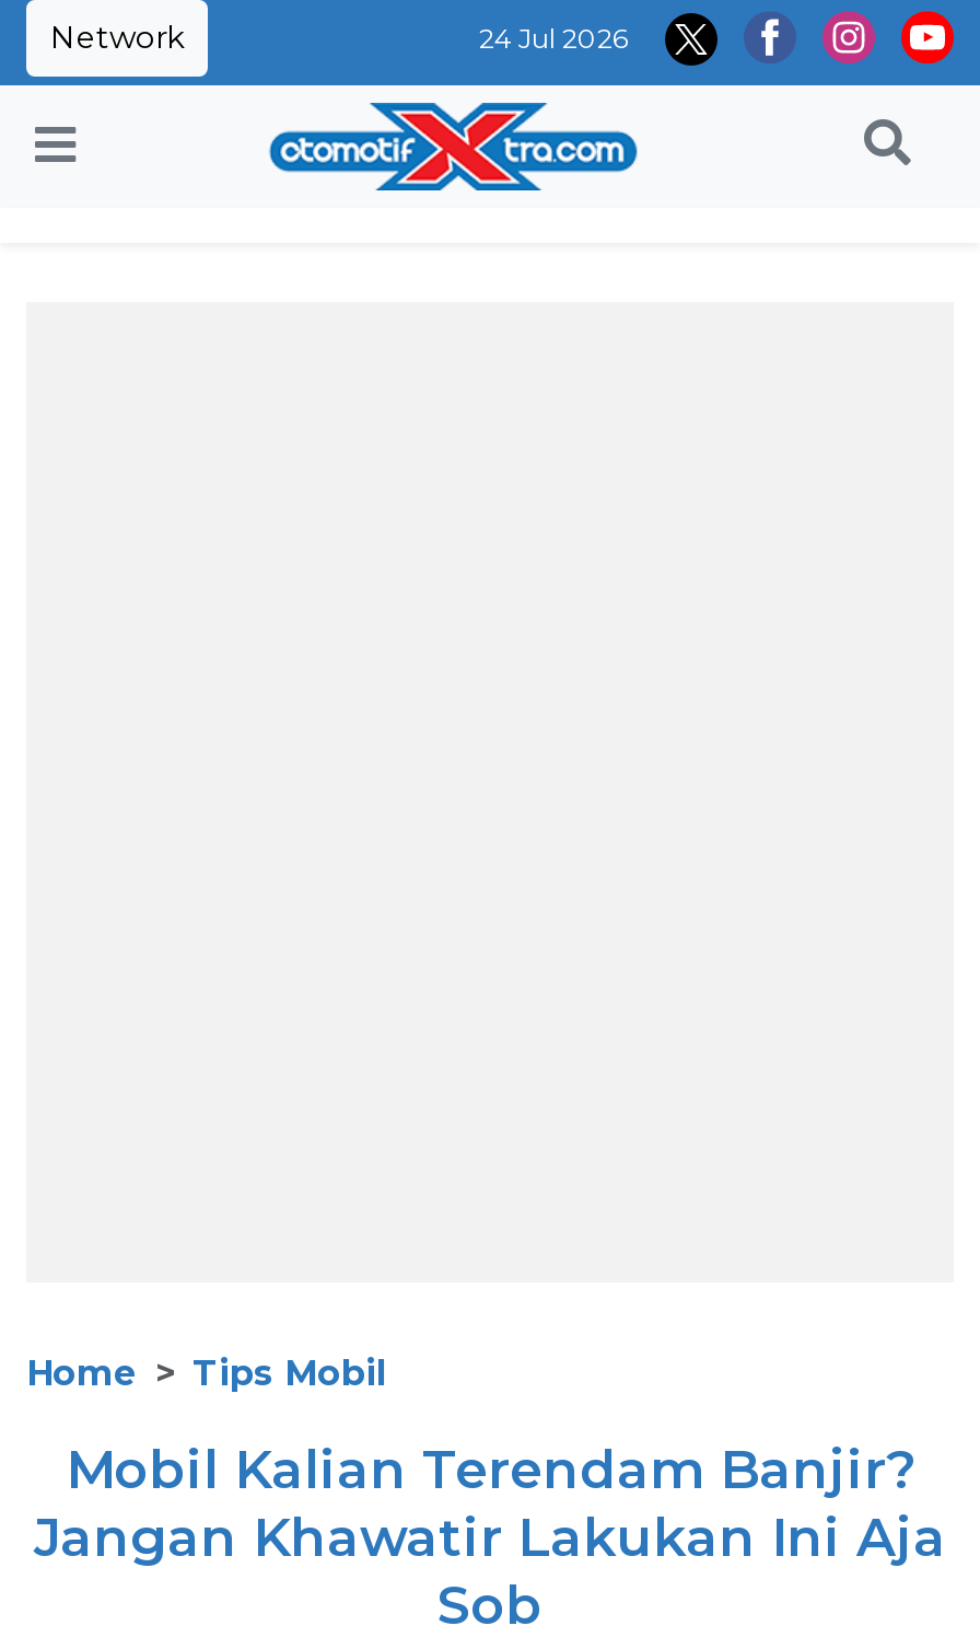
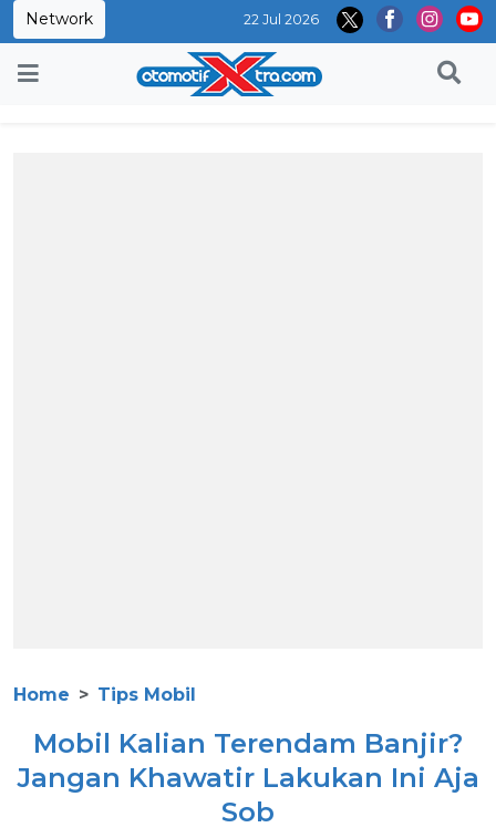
[479,22,630,55] 24 Jul 2026 -> [244,11,319,28] 22 Jul 2026

